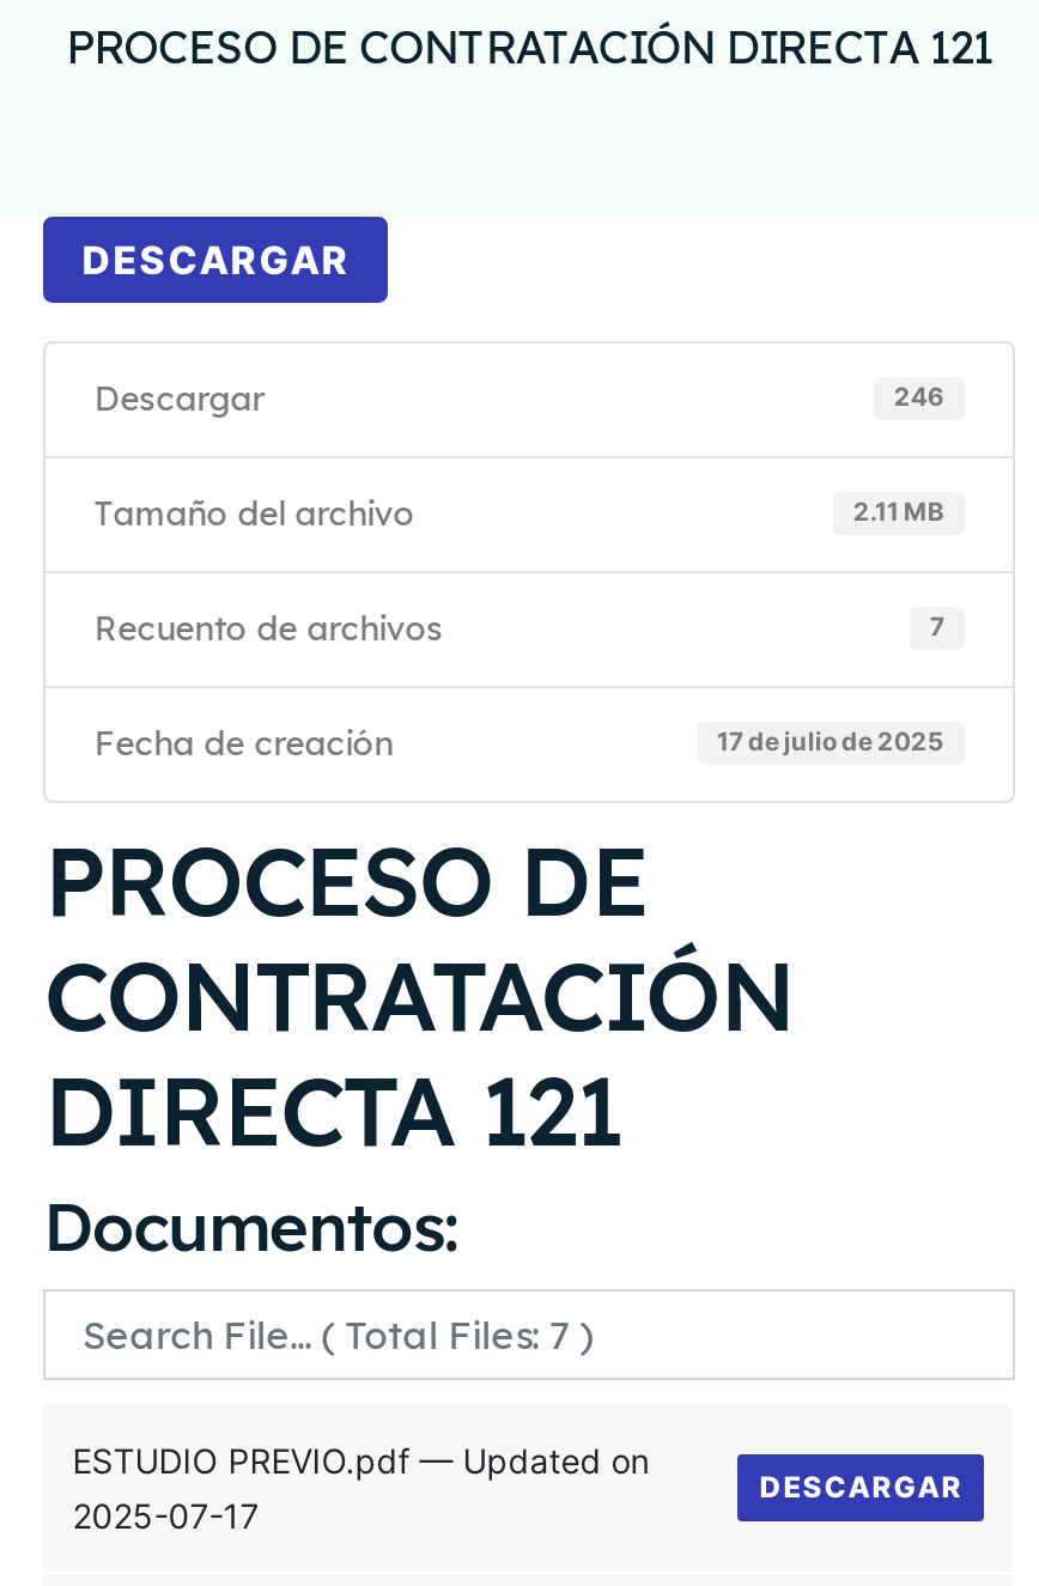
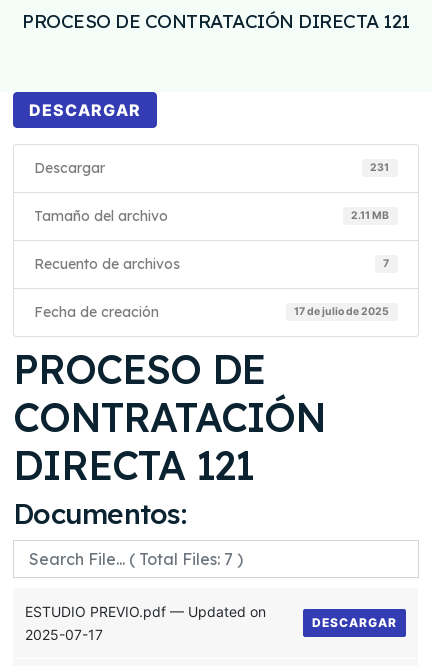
[894,382,944,413] 246 -> [370,161,389,174] 231

